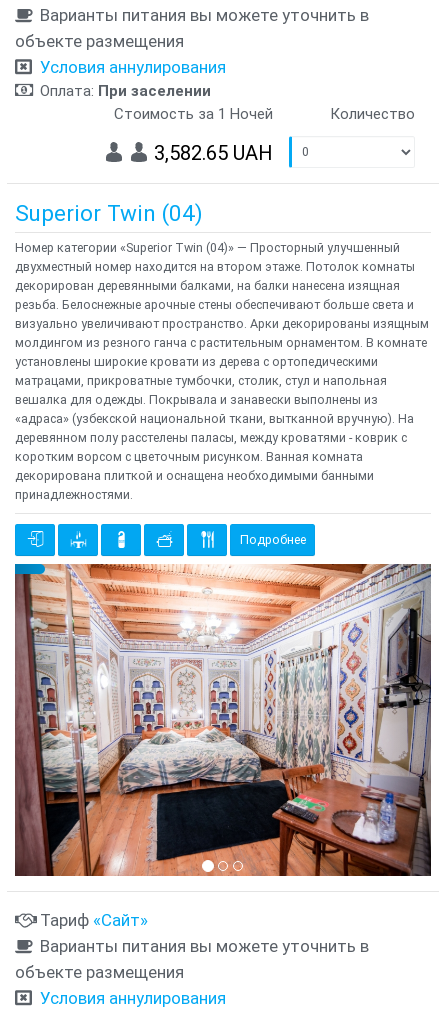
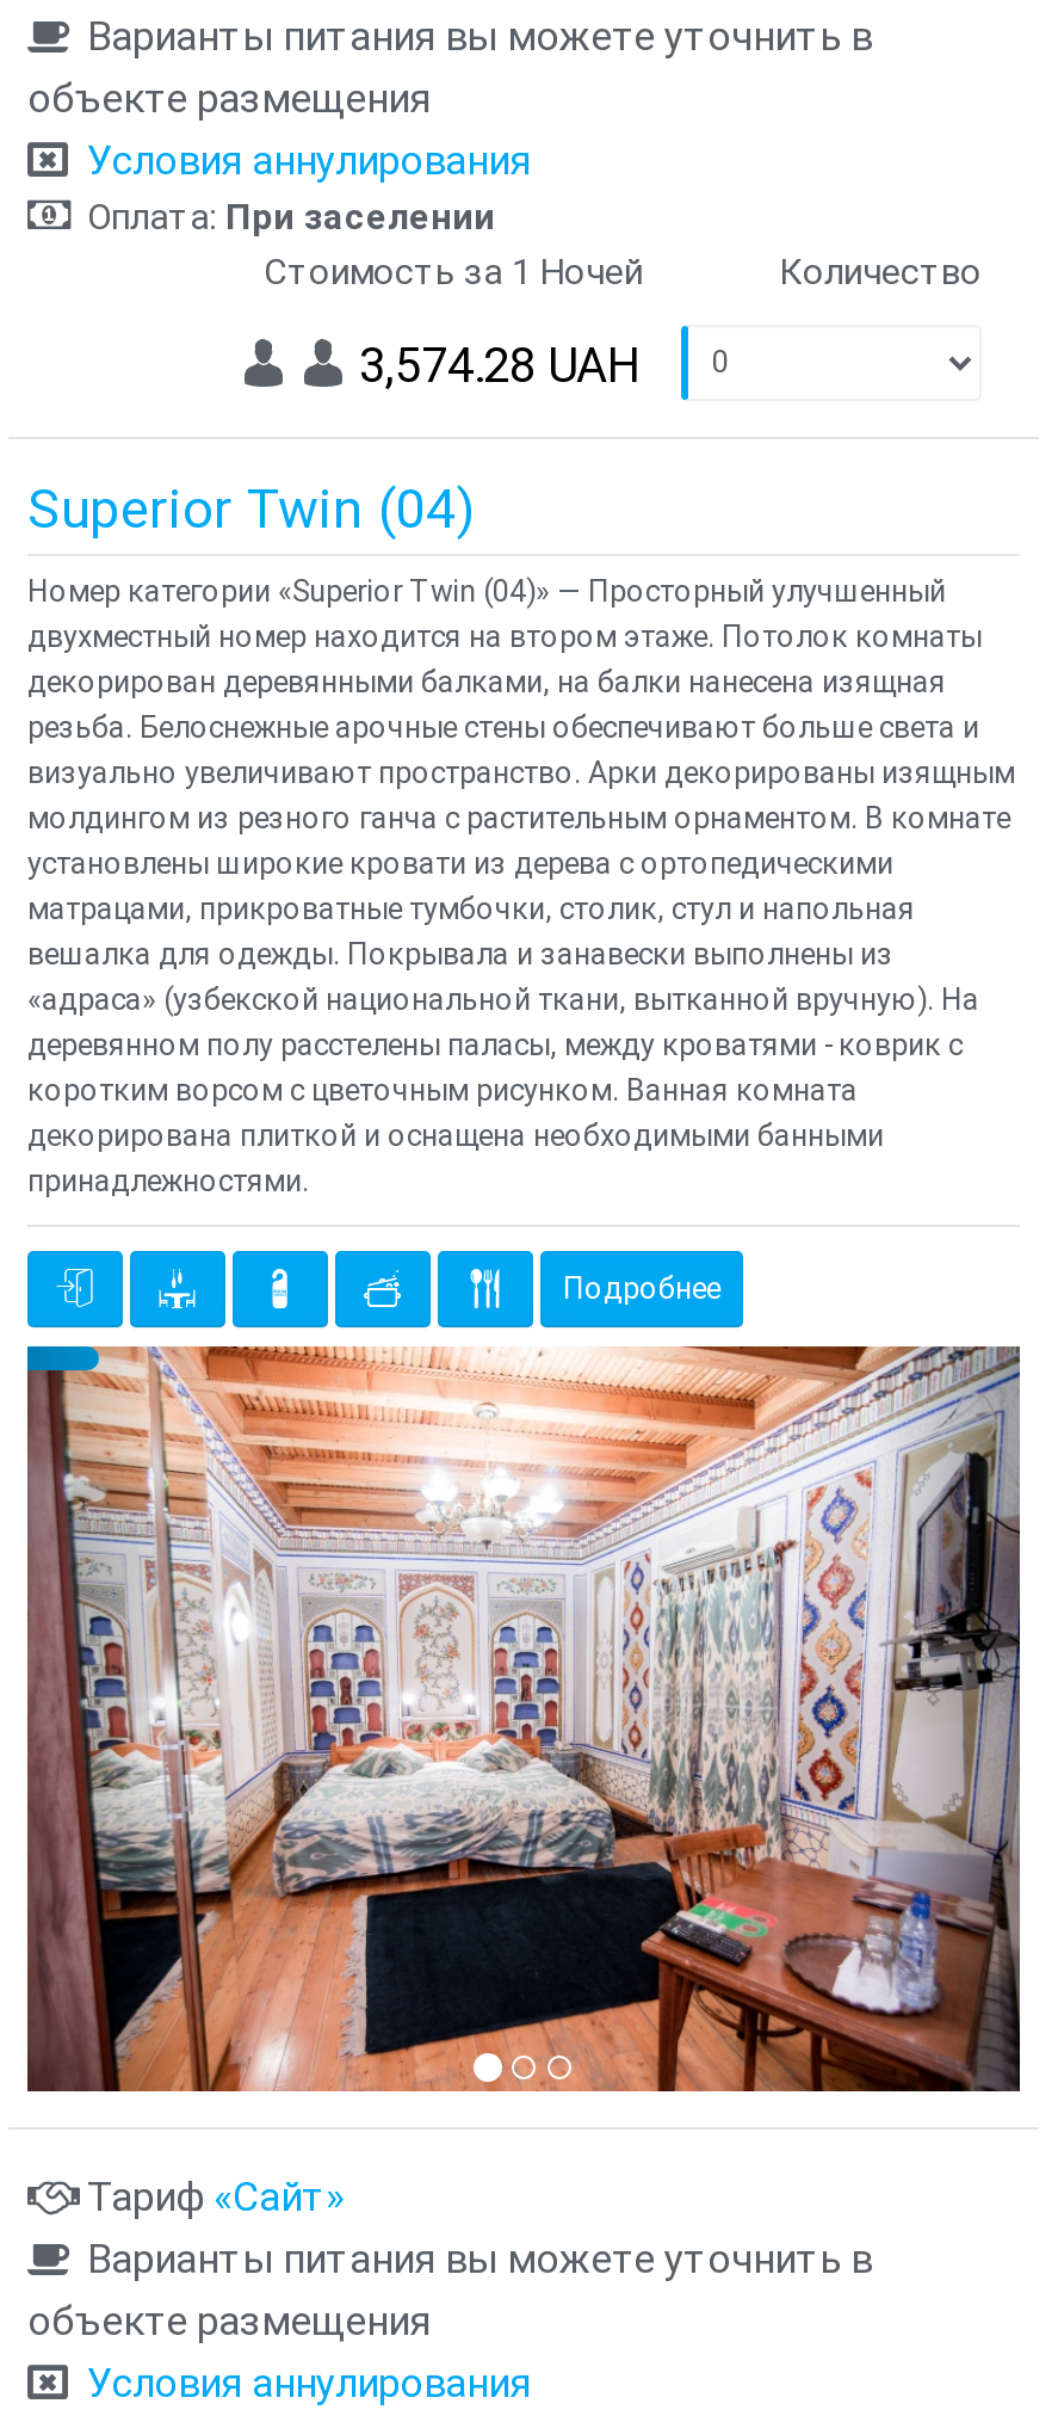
[154,140,273,164] 3,582.65 UAH -> [359,335,643,393] 3,574.28 UAH

